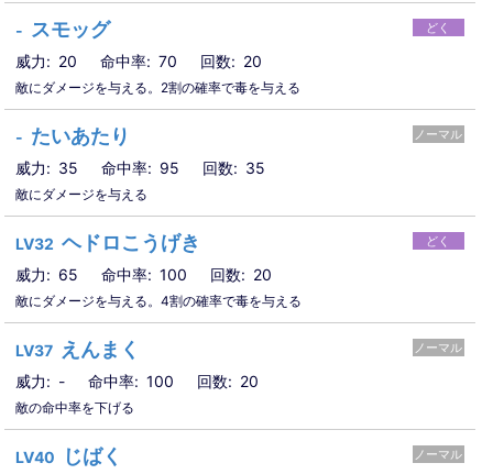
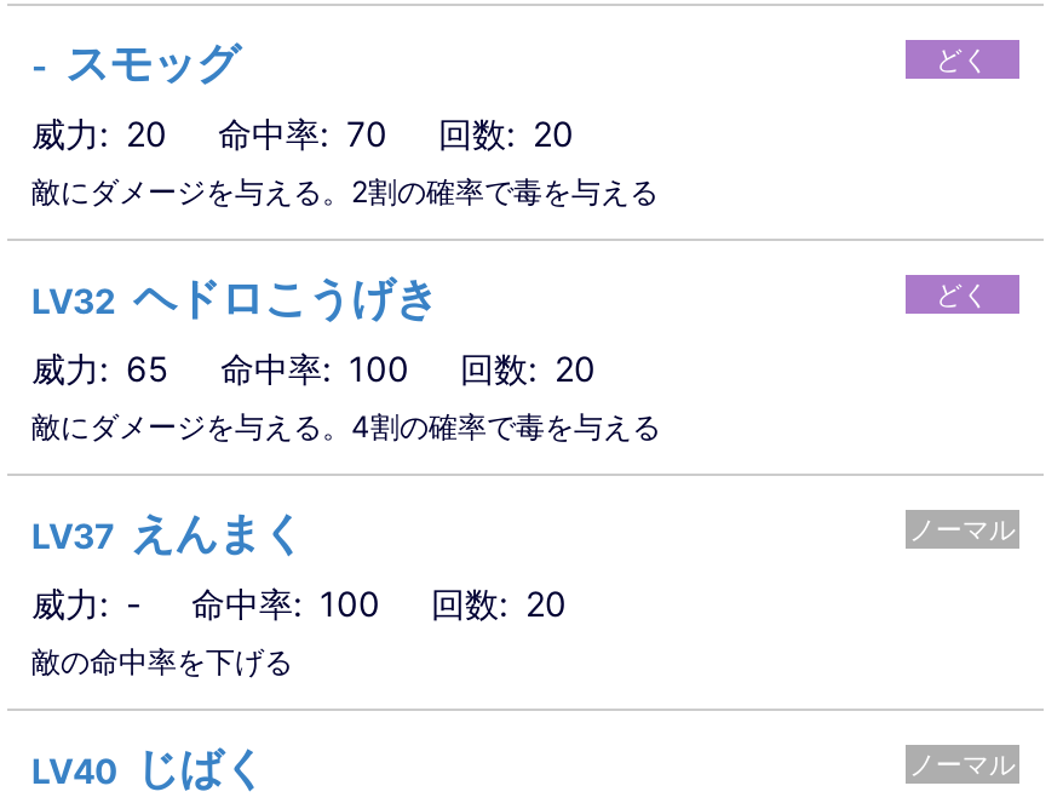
[15,124,463,202] - たいあたり | ノーマル | 威力 | 35 | 命中率 | 95 | 回数 | 35 | 敵にダメージを与える -> none

